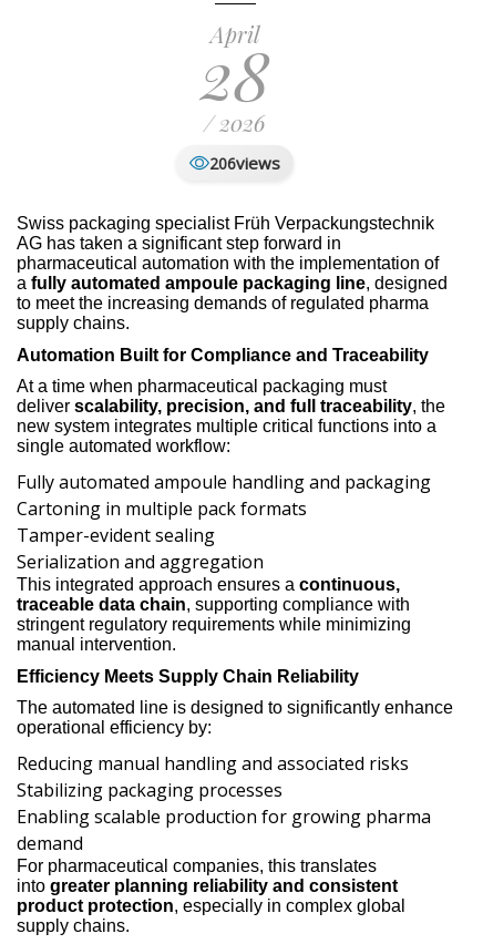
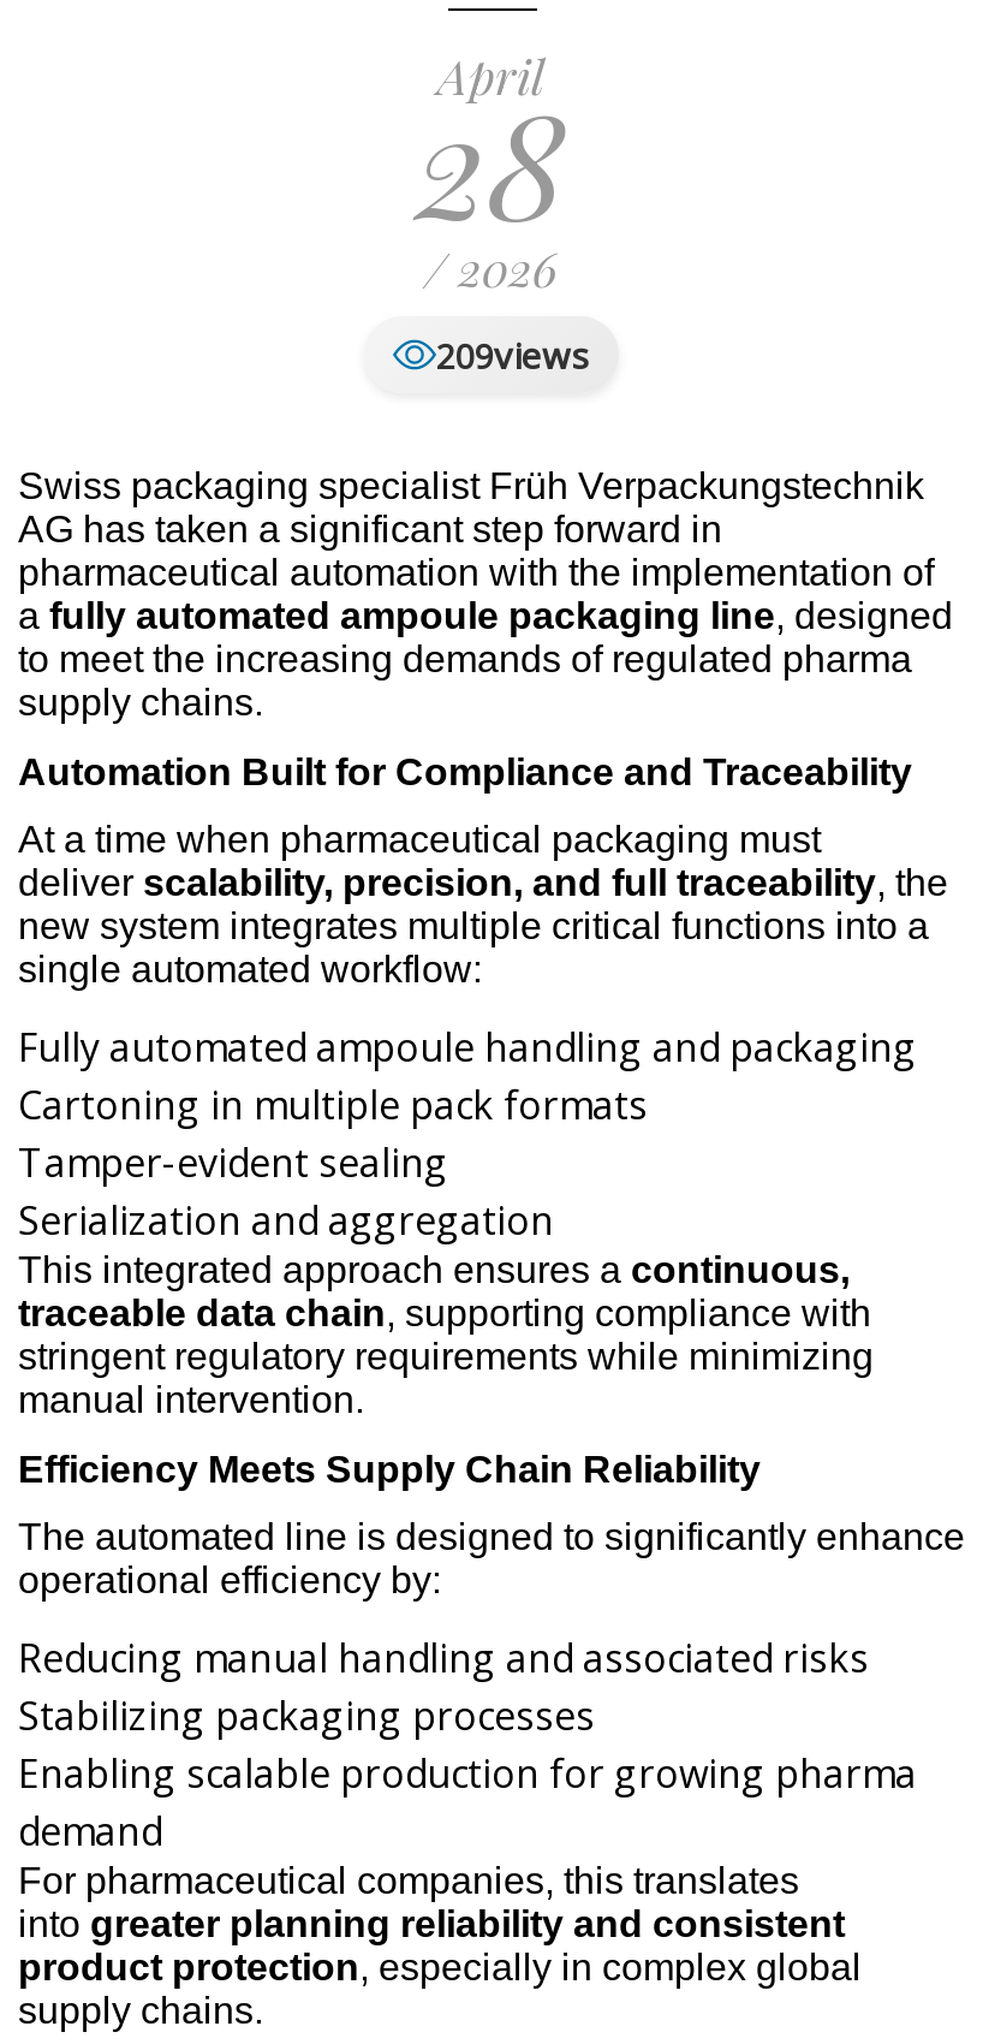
[209,152,280,174] 206views -> [436,331,590,379] 209views

